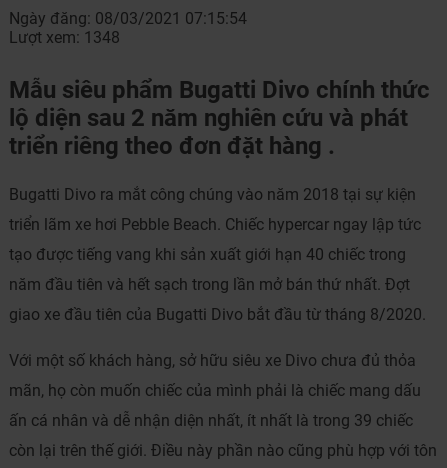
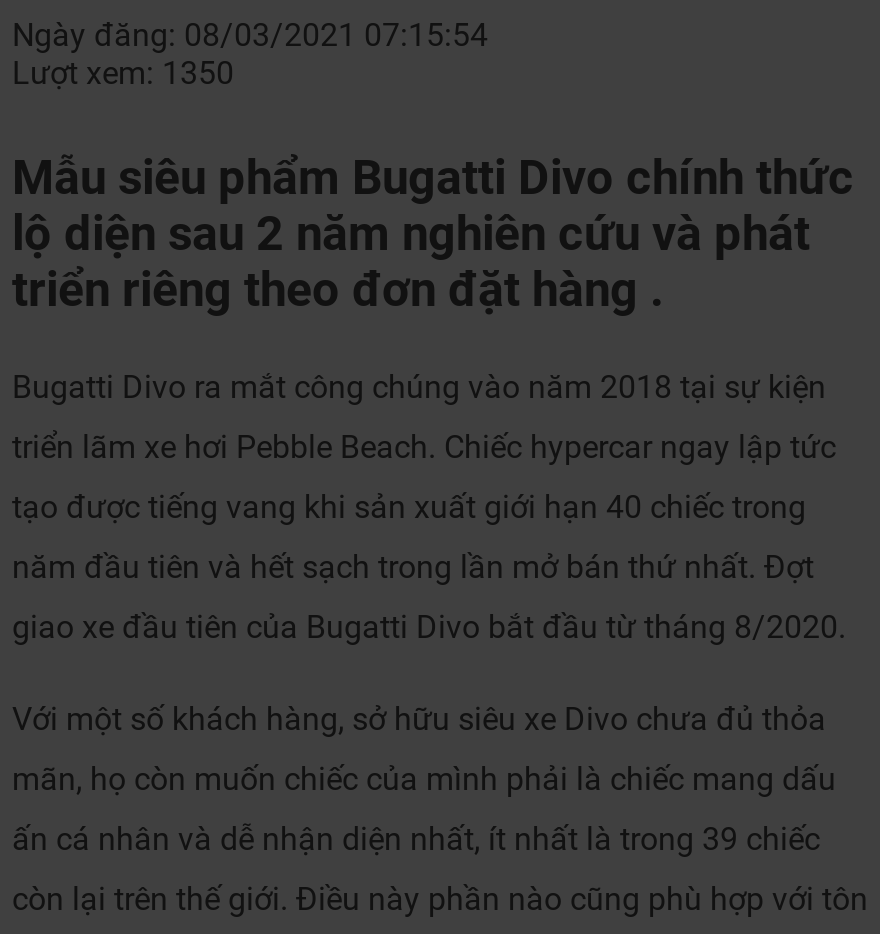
[9,27,120,46] Lượt xem: 1348 -> [12,53,234,91] Lượt xem: 1350

